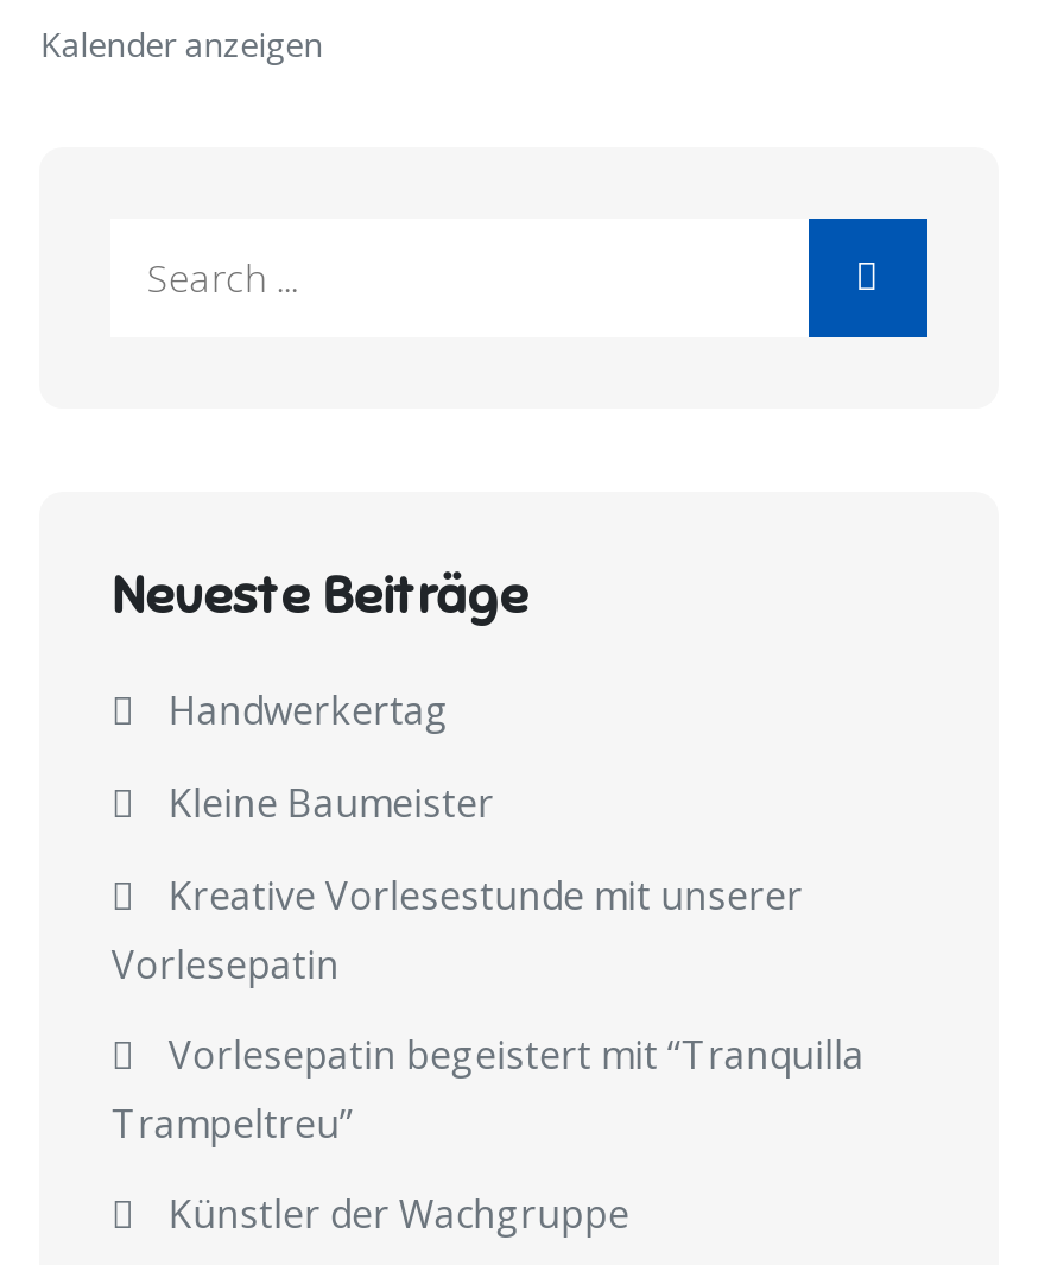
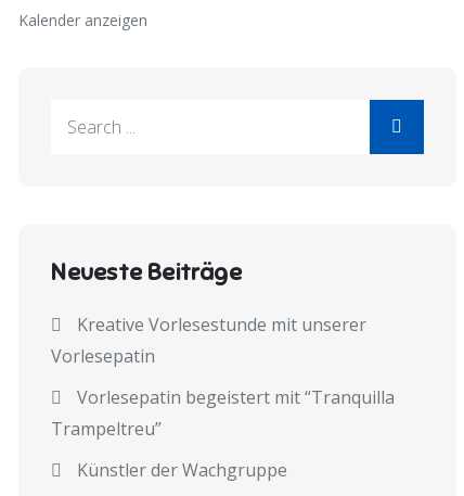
[168,683,494,828] Handwerkertag | Kleine Baumeister -> none

